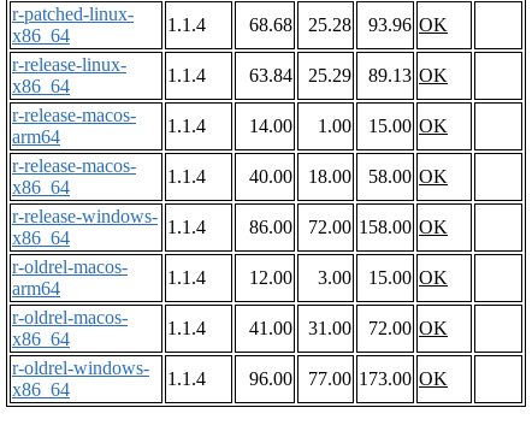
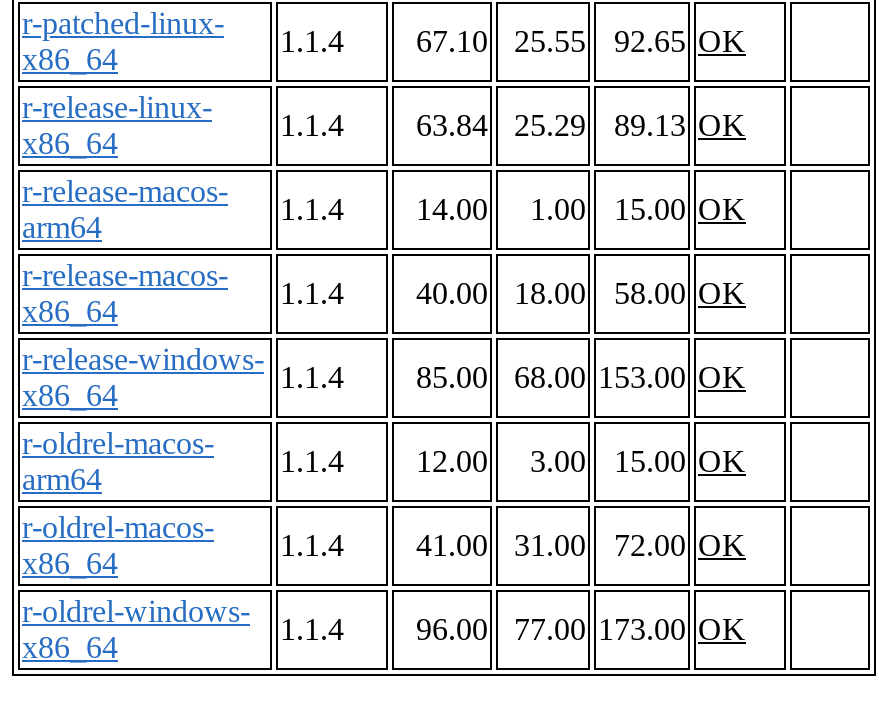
[249,15,292,35] 68.68 -> [416,25,488,59] 67.10
[308,15,351,35] 25.28 -> [514,25,586,59] 25.55
[368,15,448,35] 93.96 OK -> [614,25,746,59] 92.65 OK
[249,217,292,238] 86.00 -> [416,361,488,395] 85.00
[308,217,448,238] 72.00 158.00 OK -> [514,361,746,395] 68.00 153.00 OK

